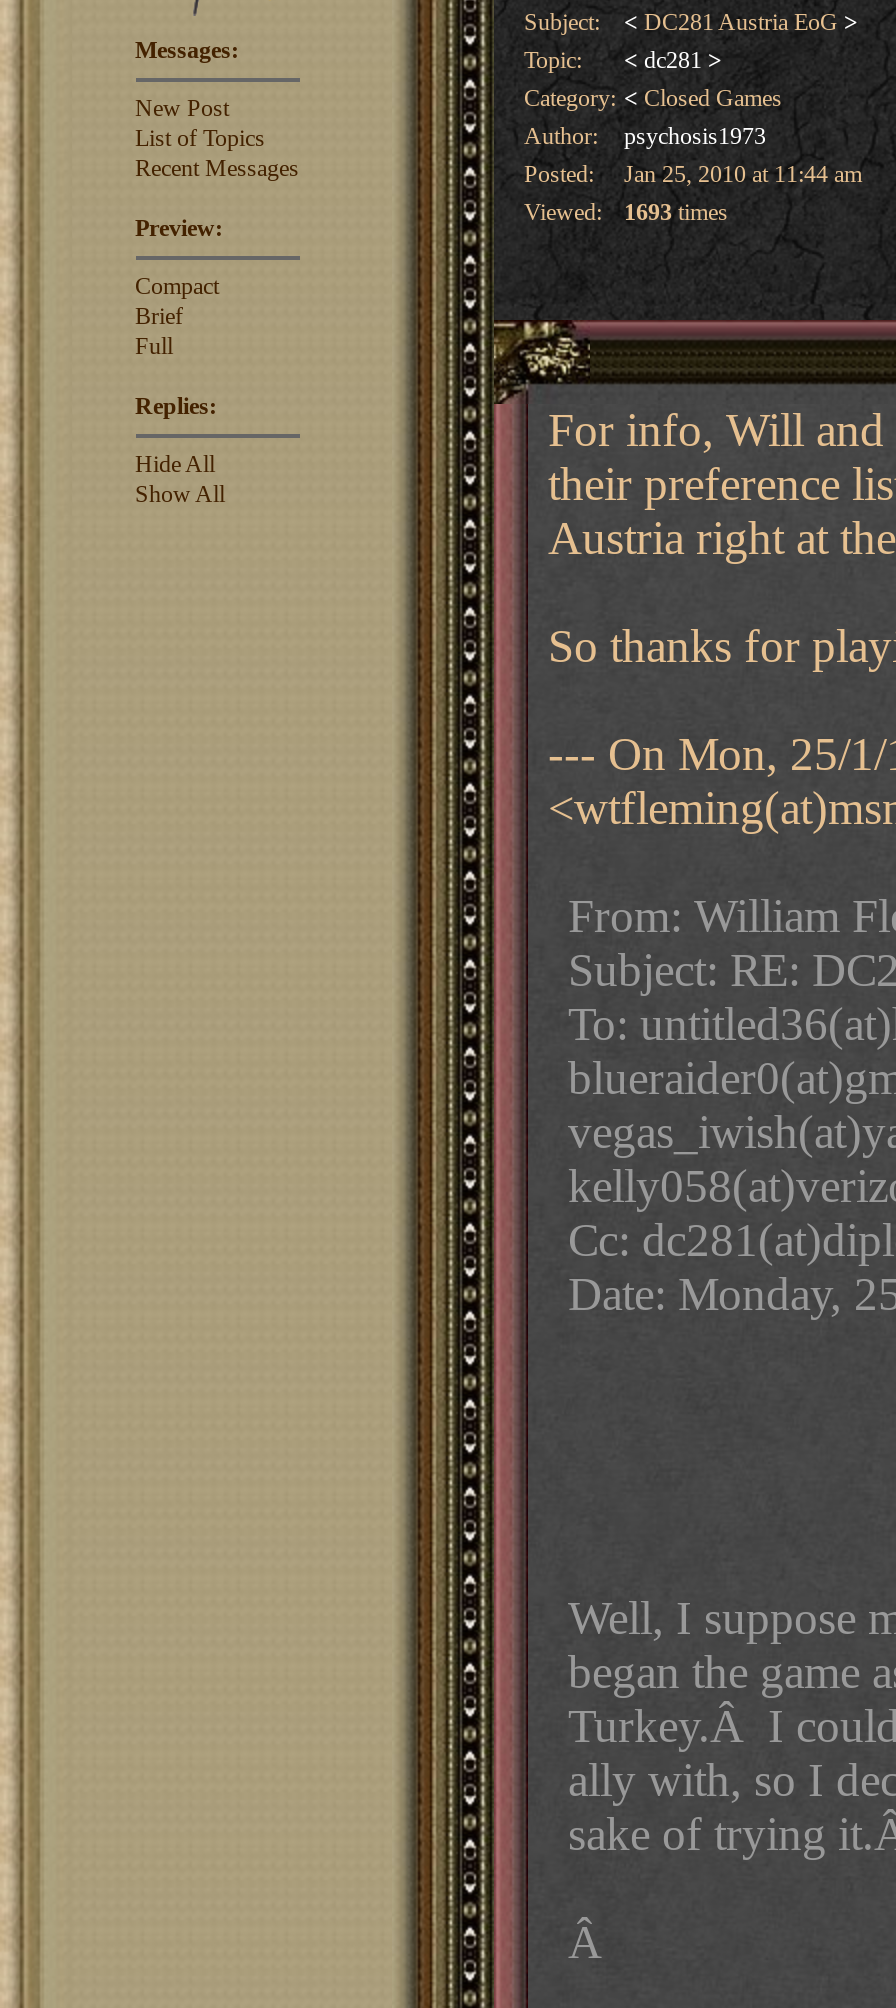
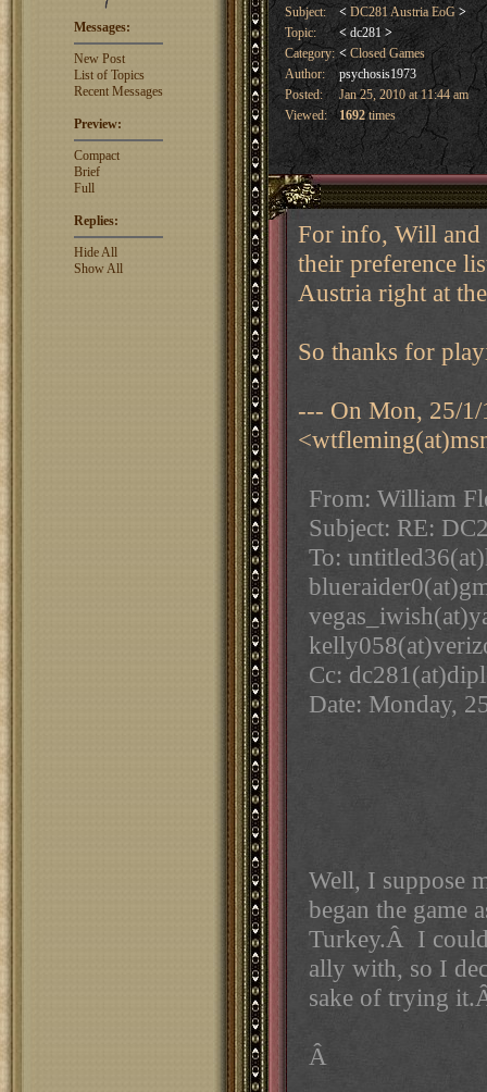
[524,198,728,226] Viewed: 1693 times -> [285,108,396,123] Viewed: 1692 times

